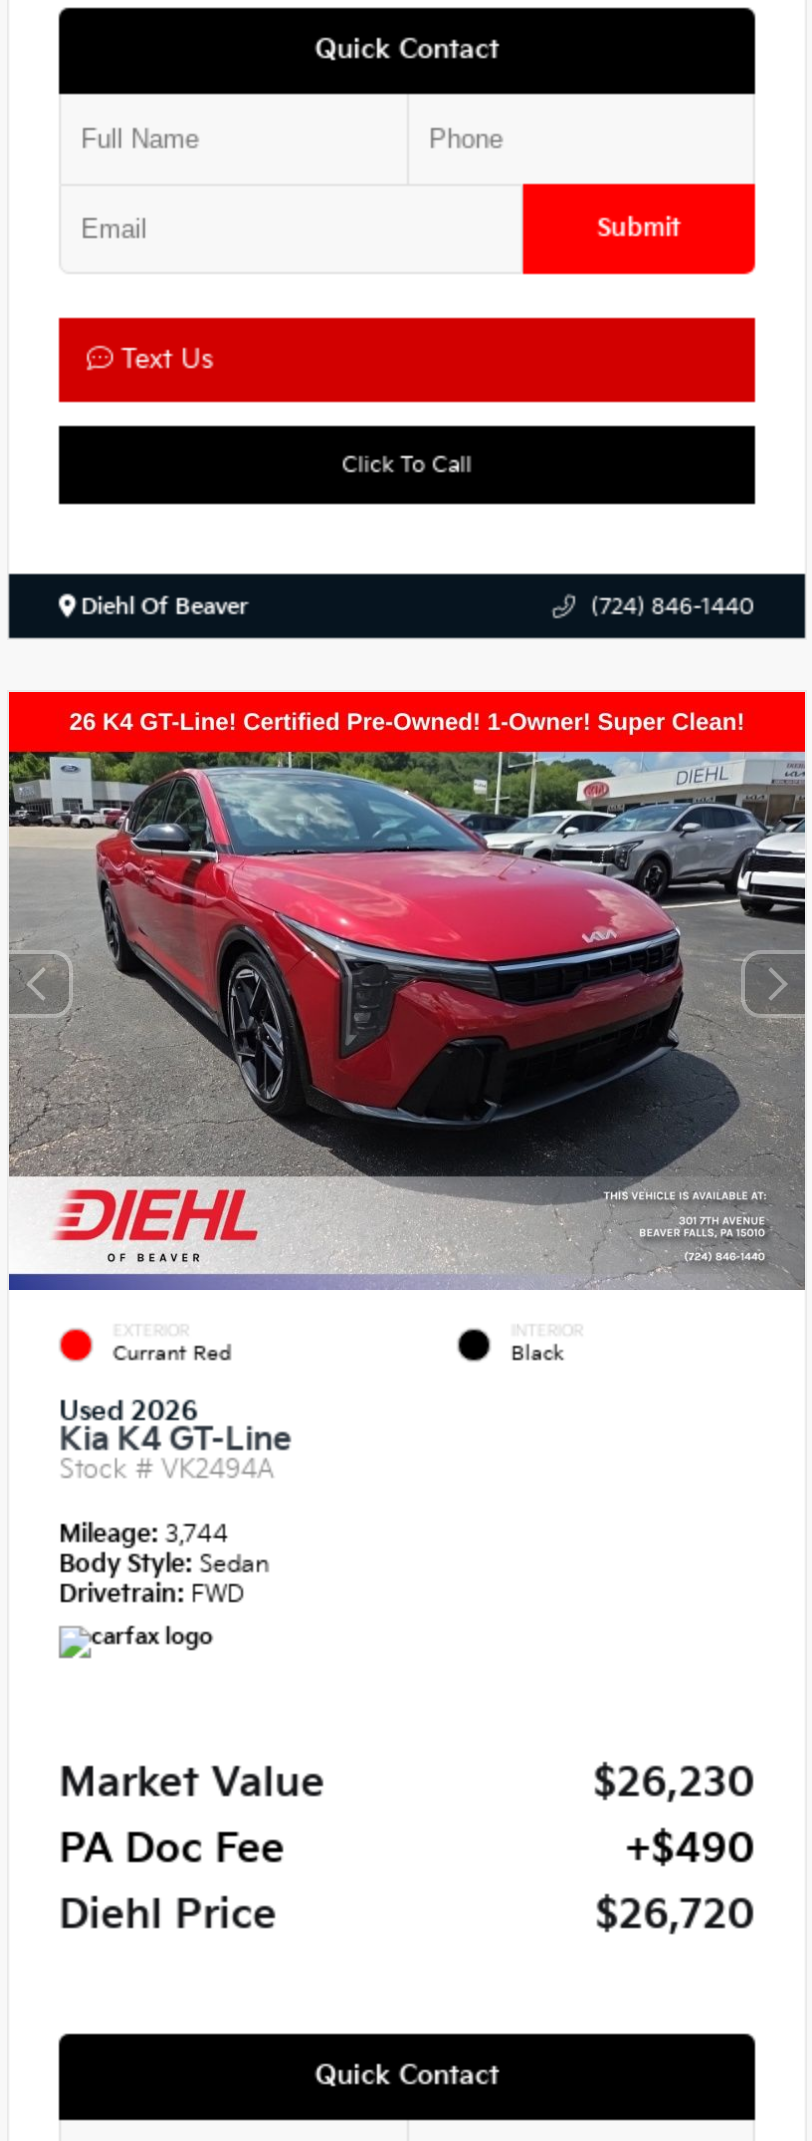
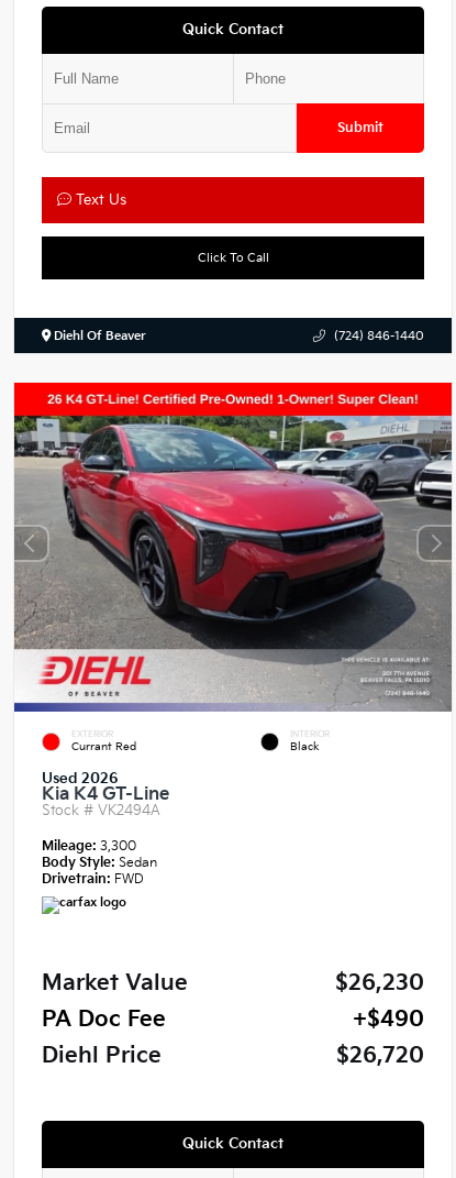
[59,1519,229,1549] Mileage: 3,744 -> [42,838,136,854] Mileage: 3,300

